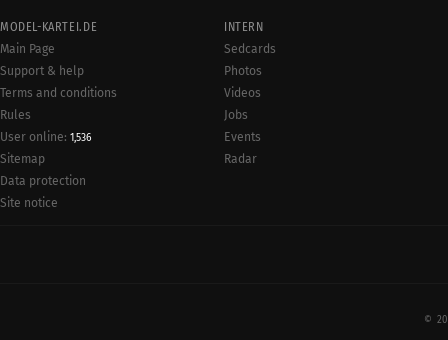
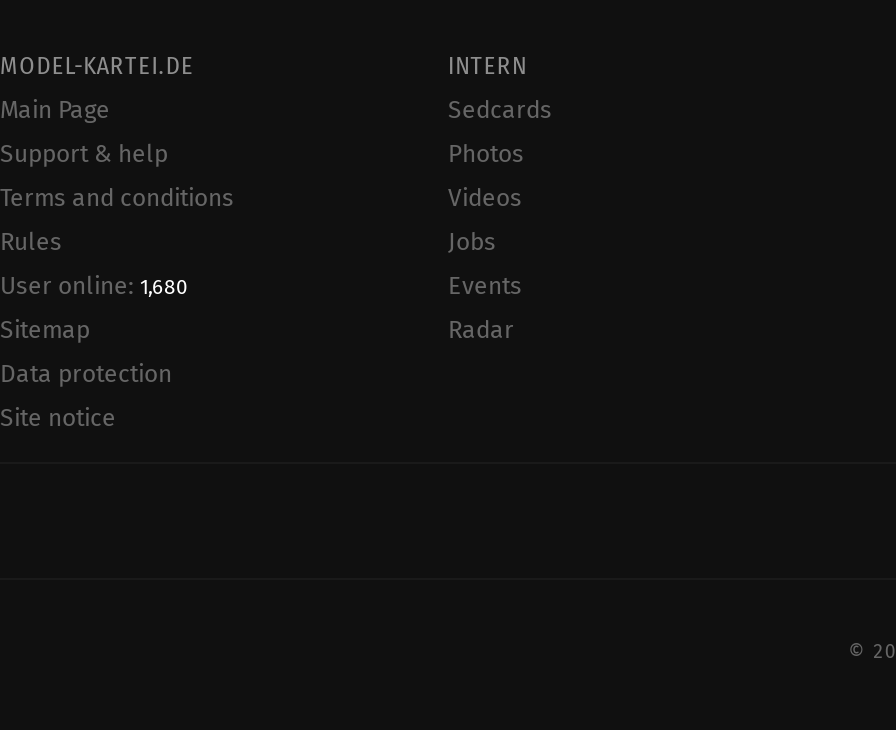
[0,130,92,144] User online: 1,536 -> [0,271,188,299] User online: 1,680

